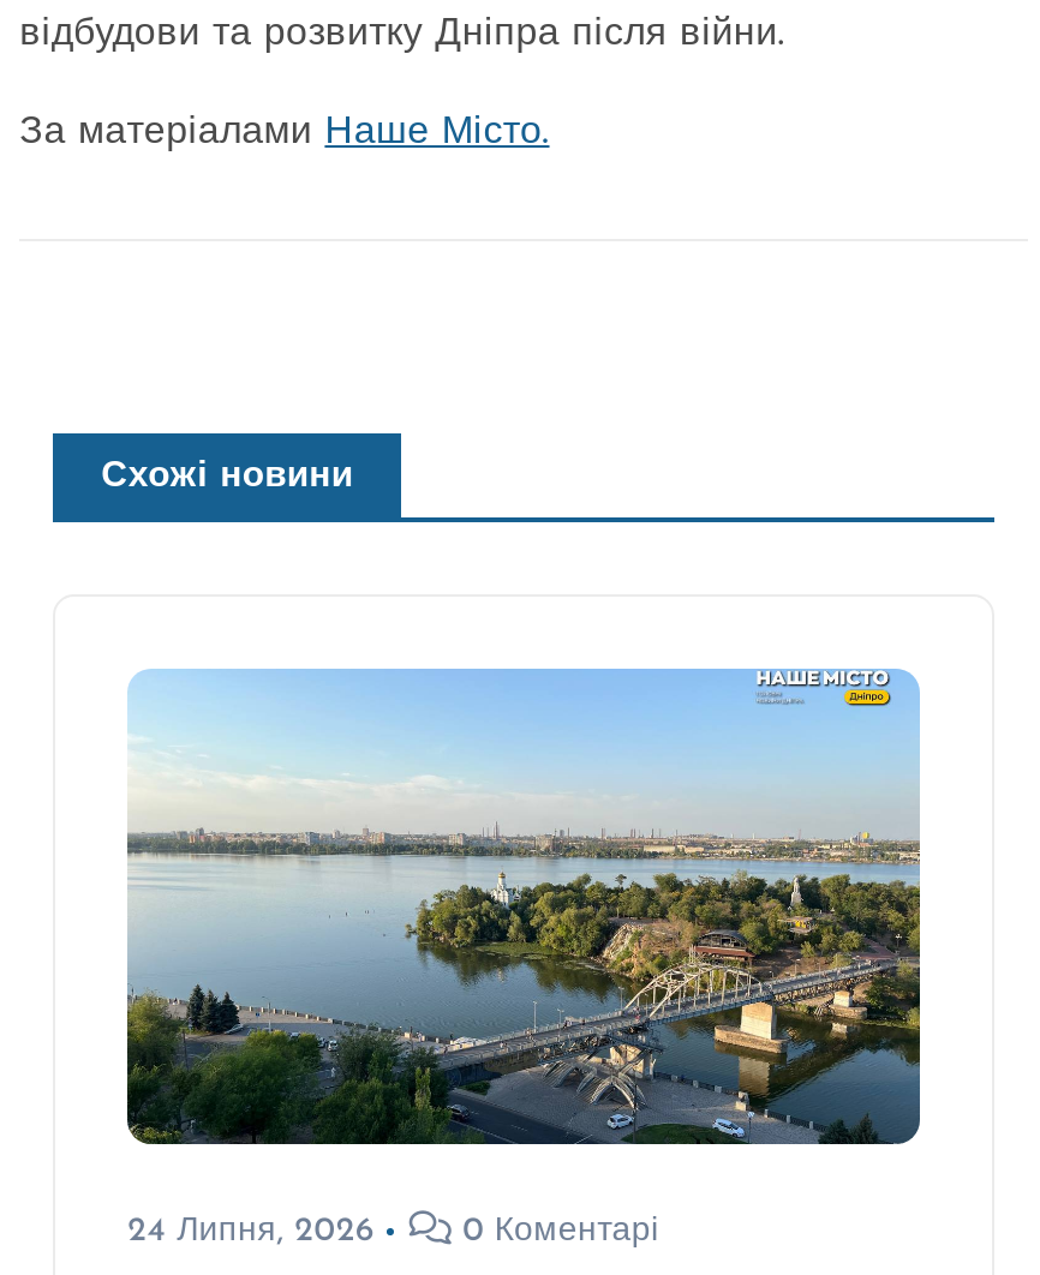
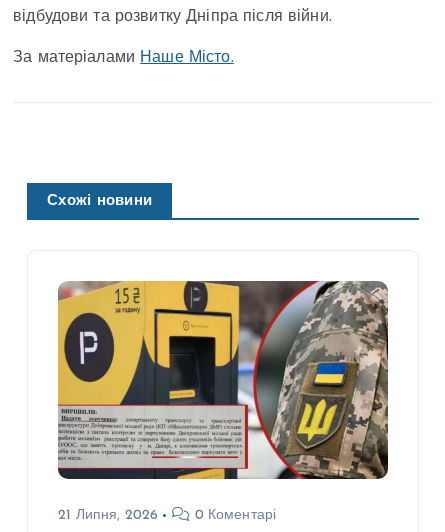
[125,666,922,1250] [image] | 24 Липня, 2026 -> [57,280,389,523] [image] | 21 Липня, 2026

